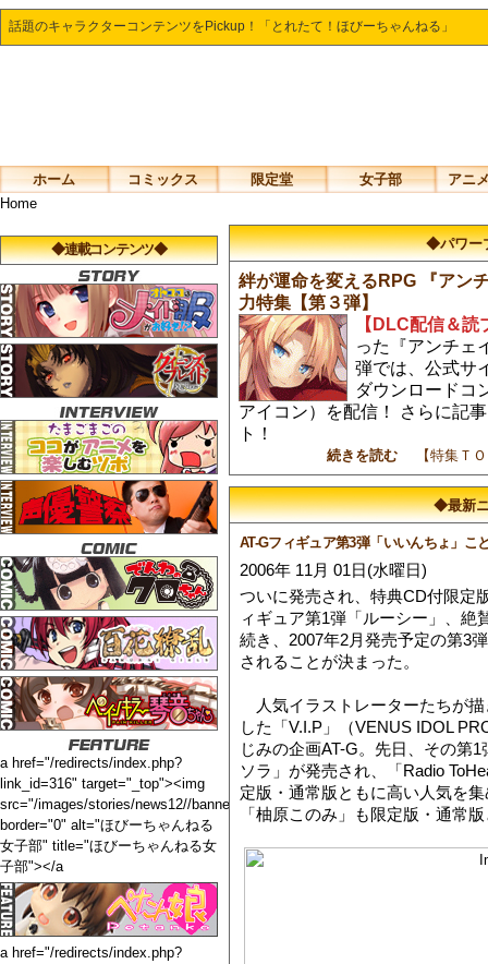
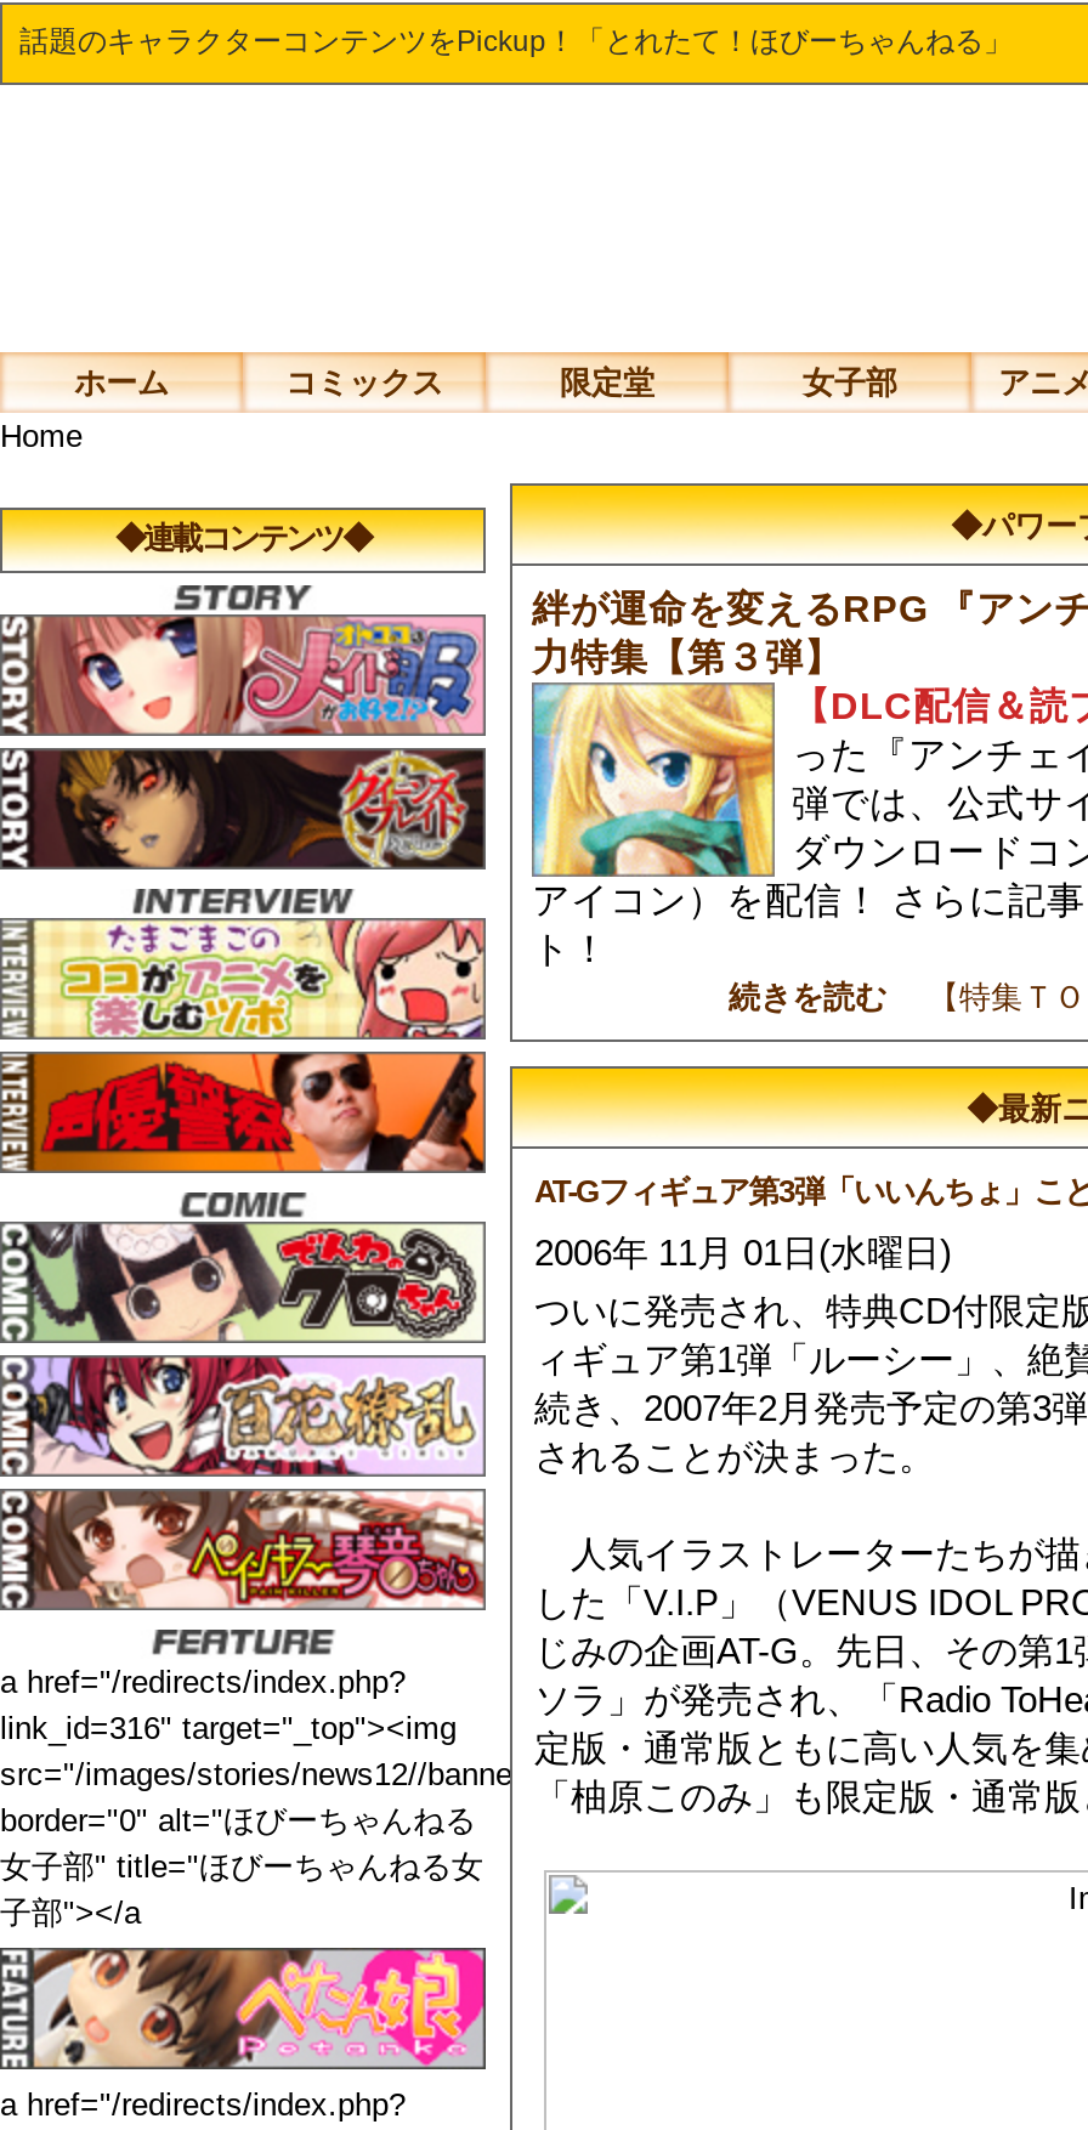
[239,315,347,400] [image] -> [532,685,775,874] [image]

